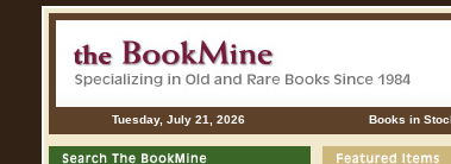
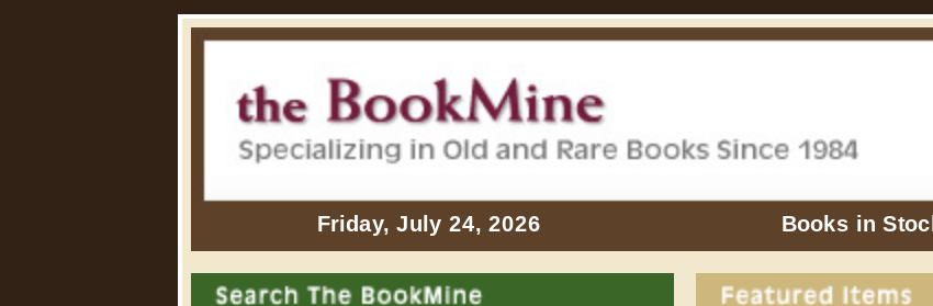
[111,113,245,126] Tuesday, July 21, 2026 -> [317,212,541,236] Friday, July 24, 2026

